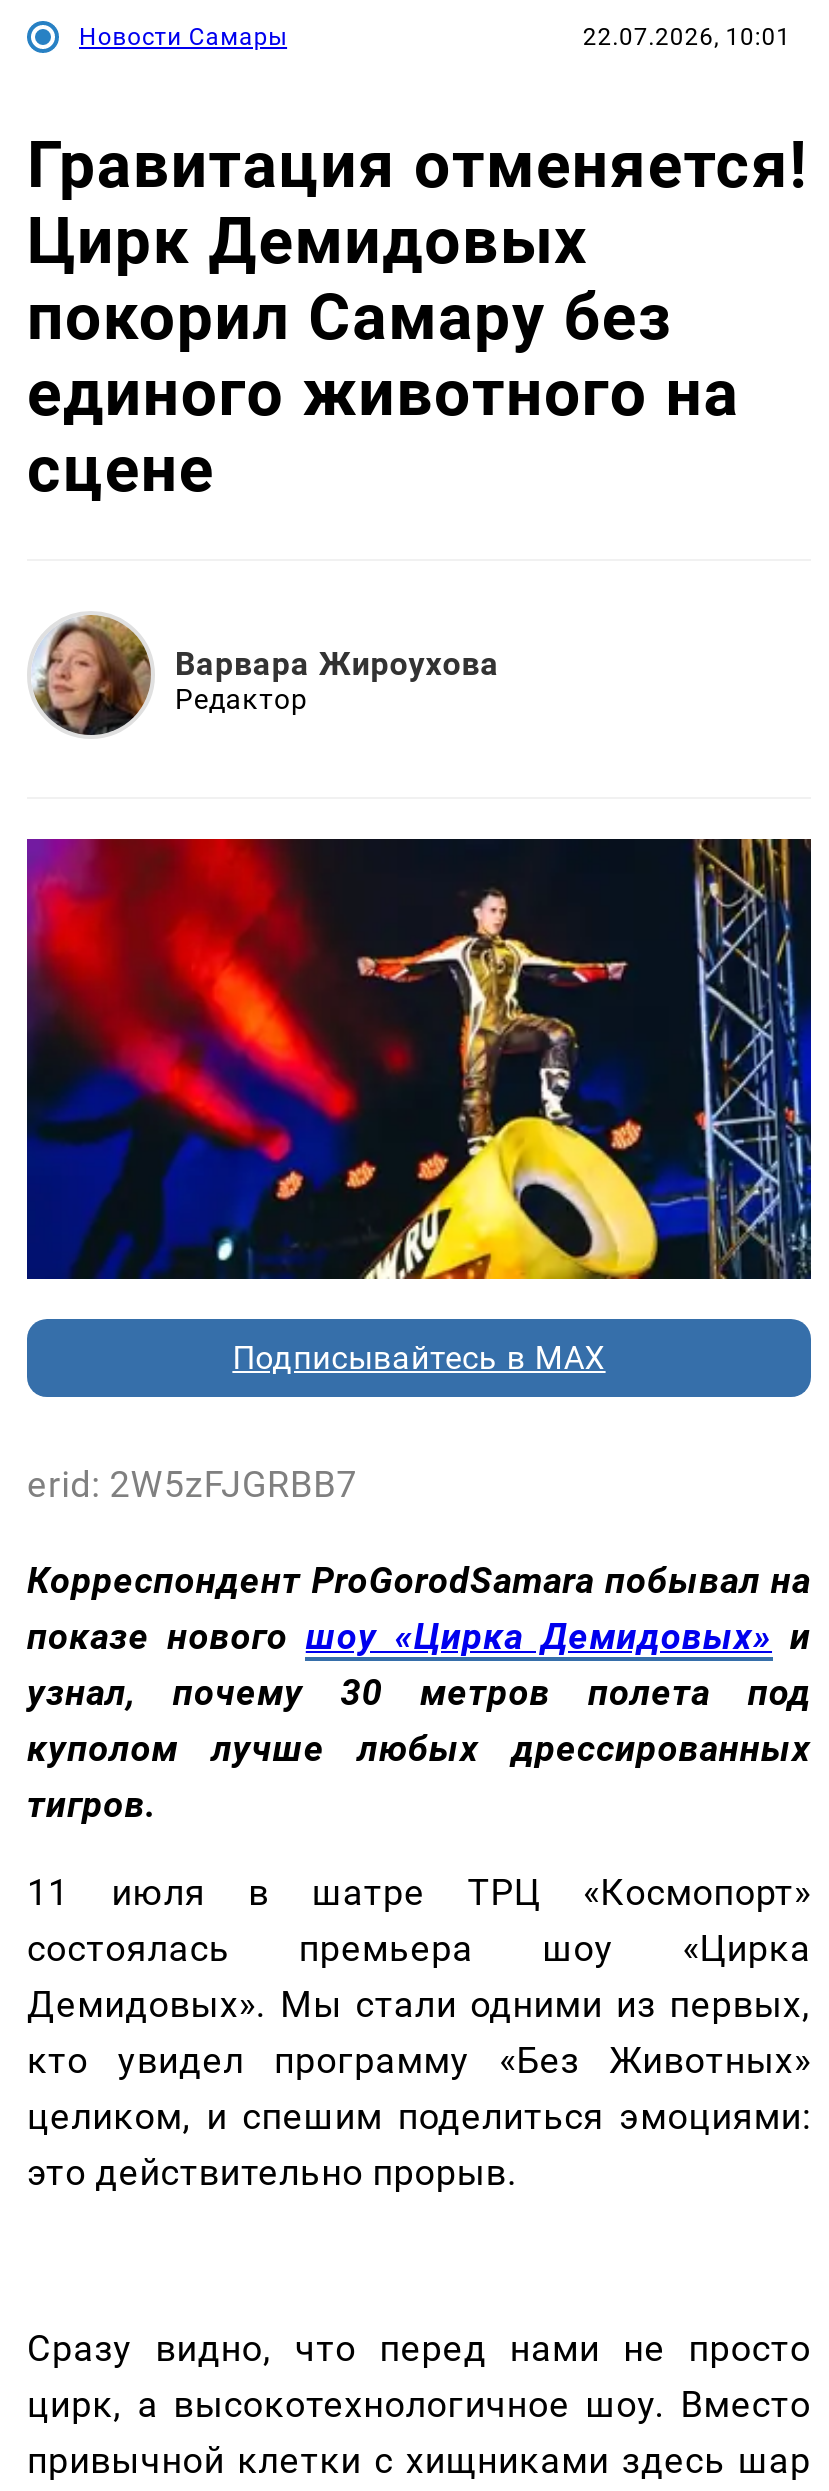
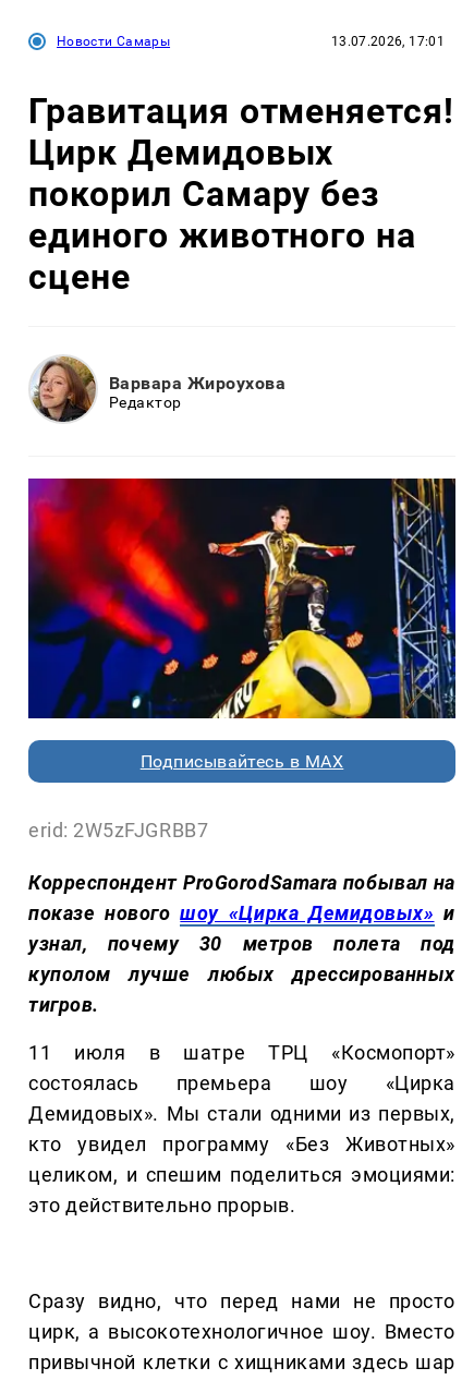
[583,23,791,51] 22.07.2026, 10:01 -> [331,34,445,49] 13.07.2026, 17:01

